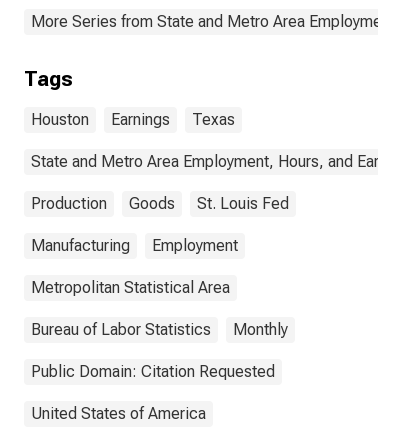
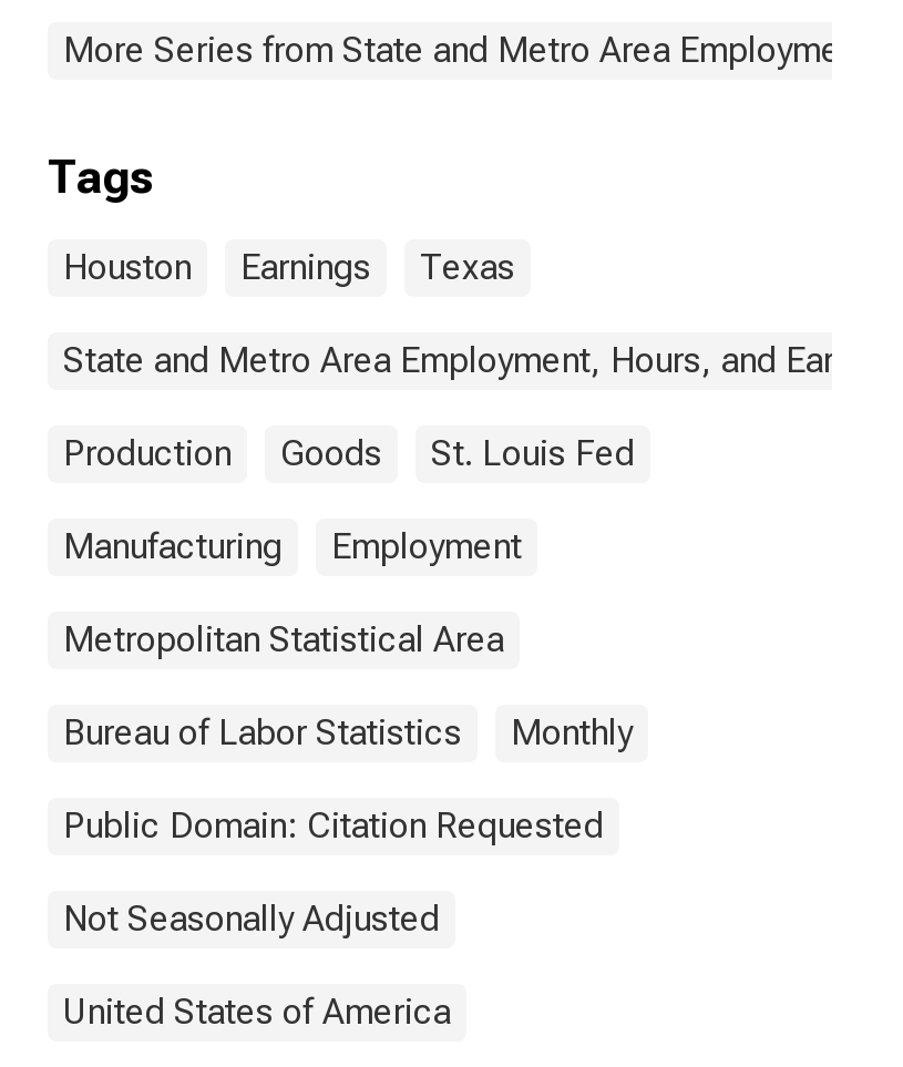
none -> [63,897,440,940] Not Seasonally Adjusted

